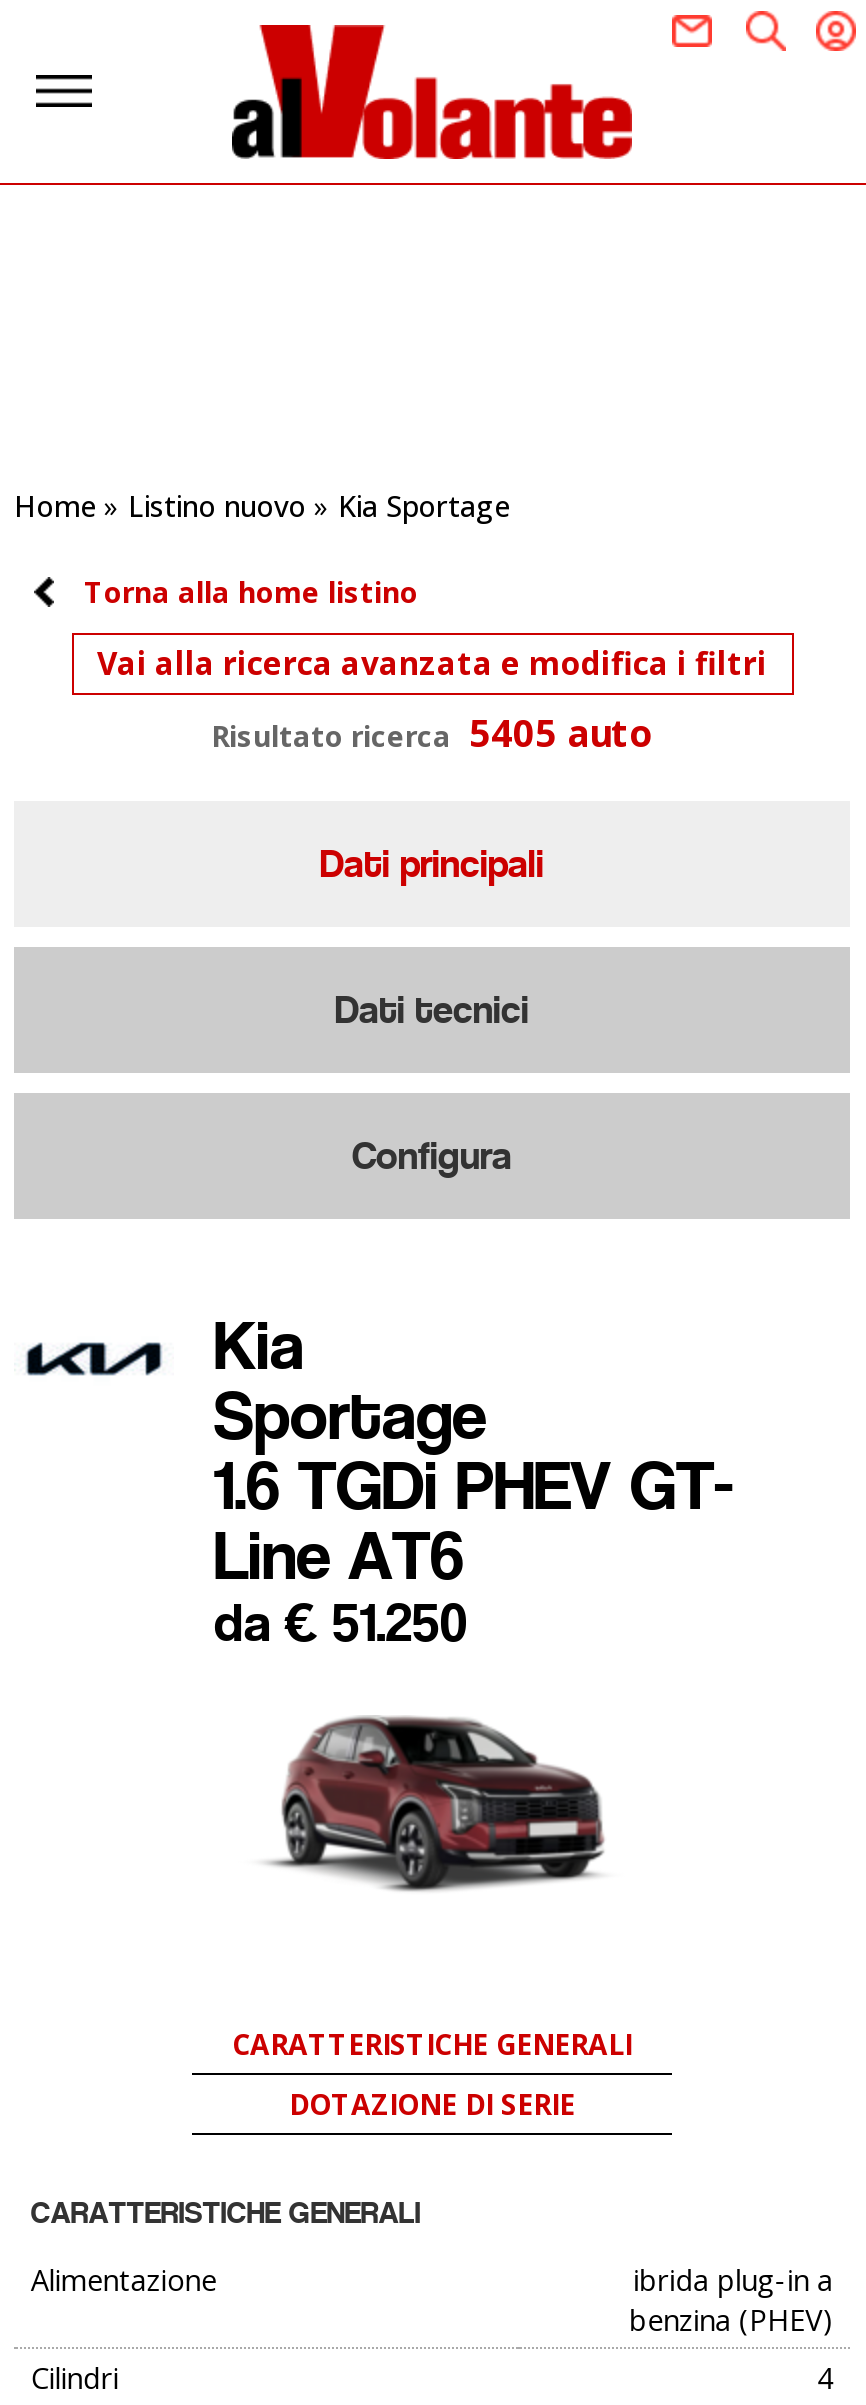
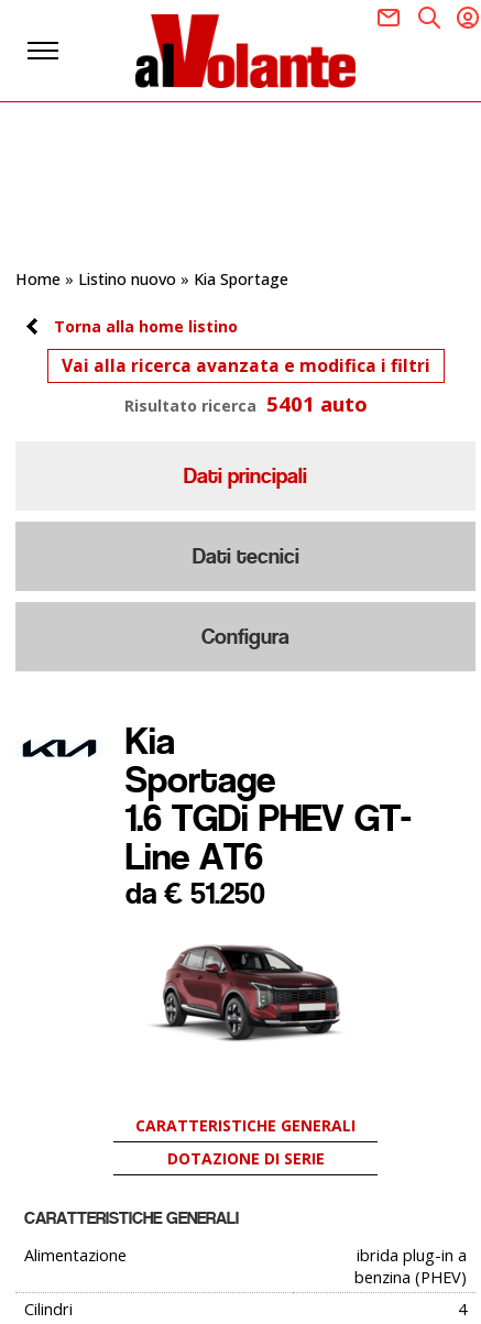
[211,707,653,757] Risultato ricerca 5405 auto -> [124,390,367,417] Risultato ricerca 5401 auto

